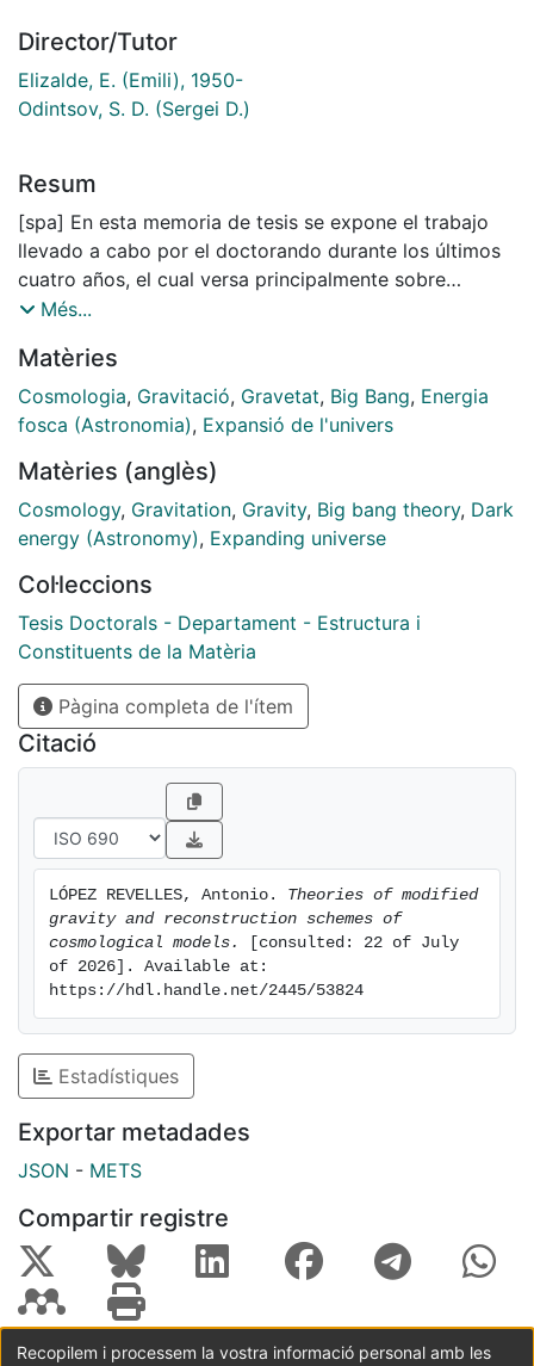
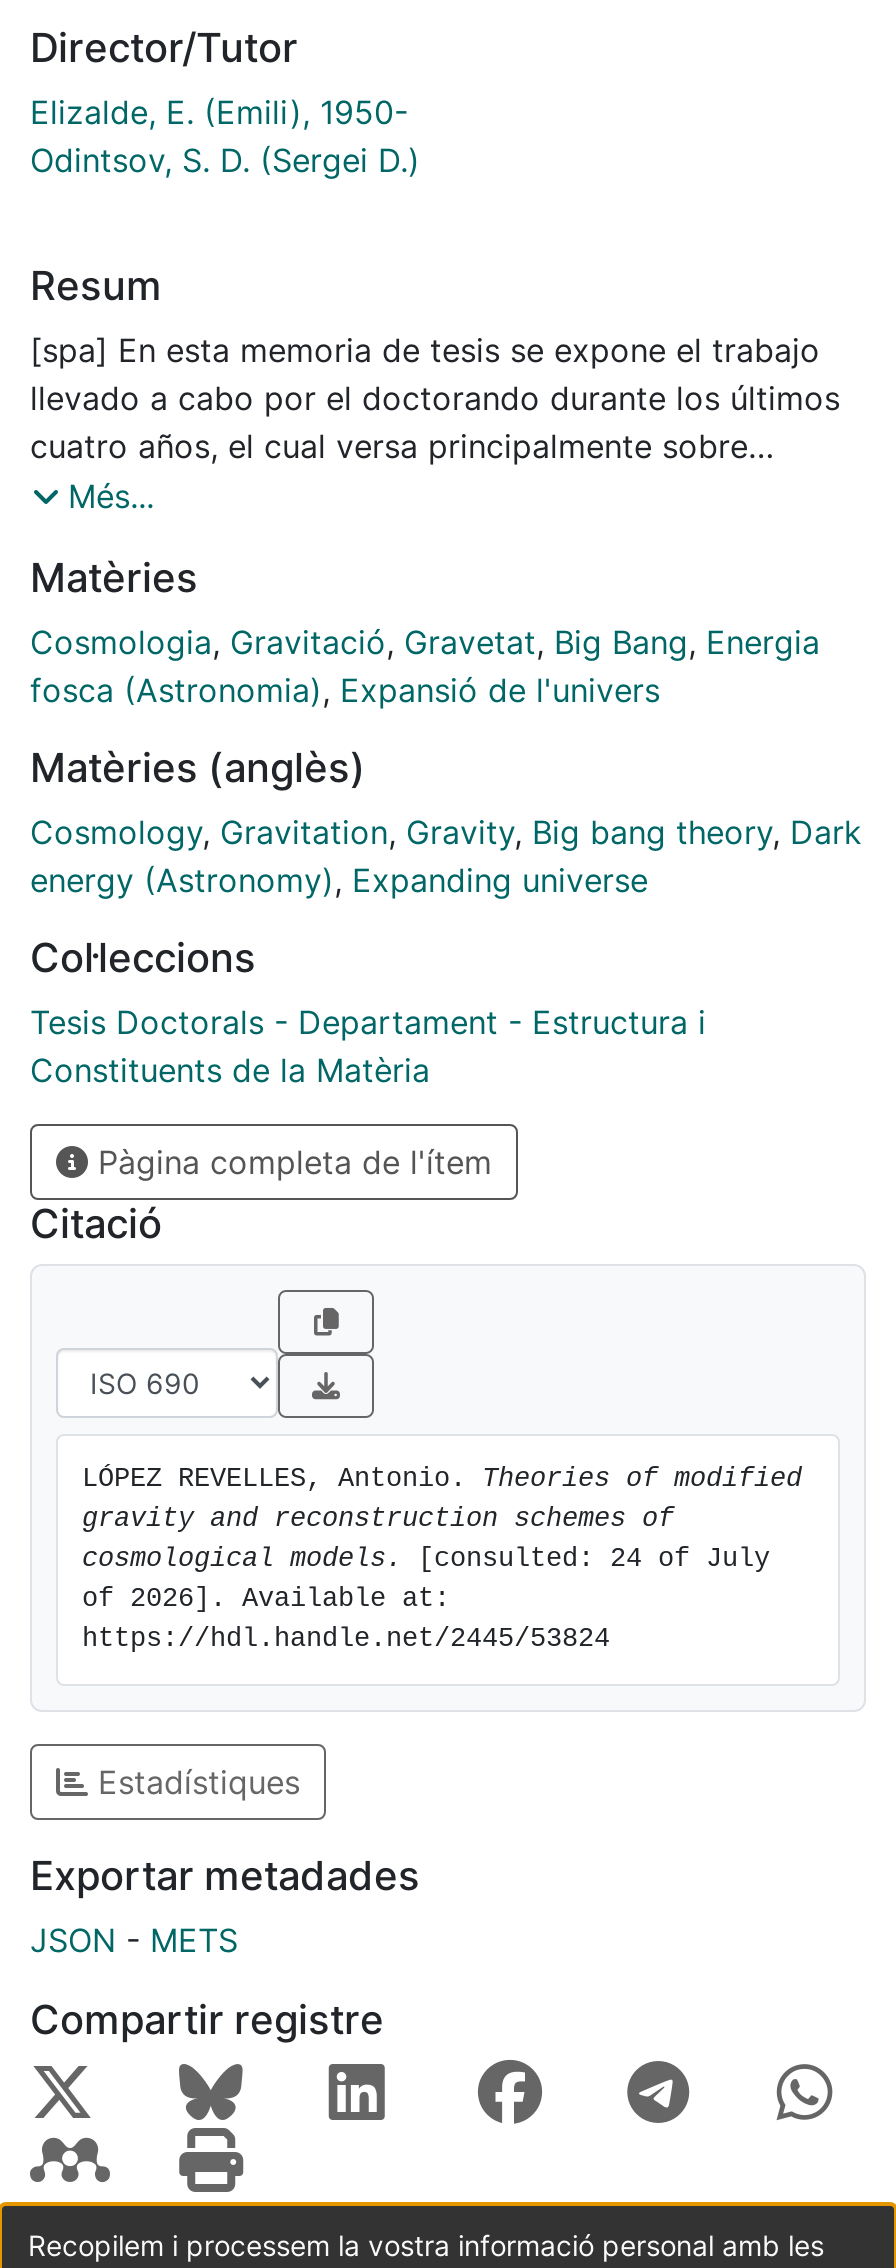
[49,935,459,953] cosmological models. [consulted: 22 of July -> [82,1545,770,1575] cosmological models. [consulted: 24 of July

